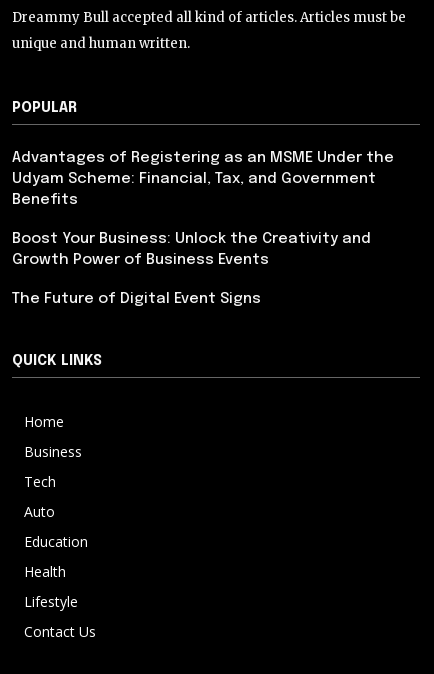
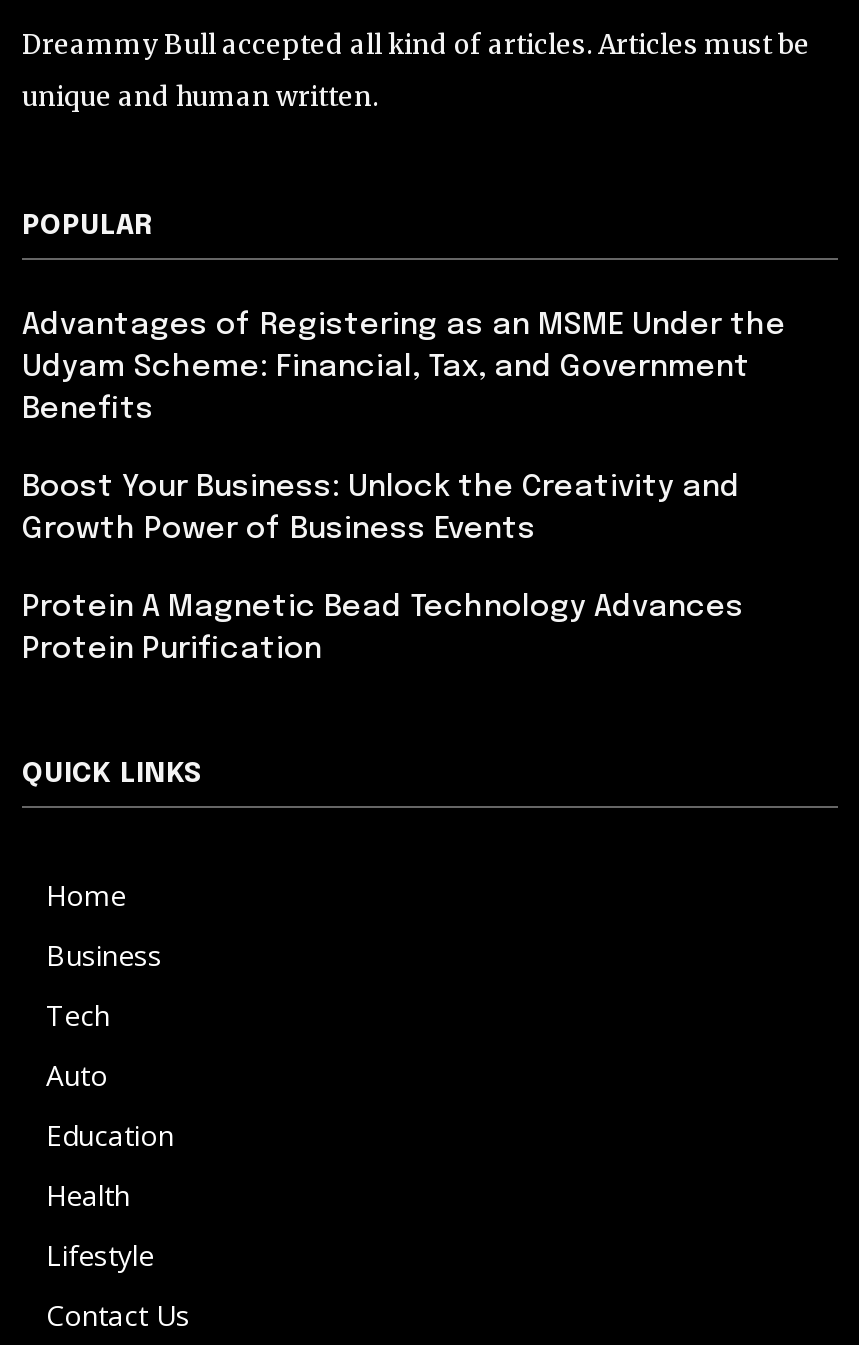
[12,290,261,306] The Future of Digital Event Signs -> [22,591,744,665] Protein A Magnetic Bead Technology Advances | Protein Purification

